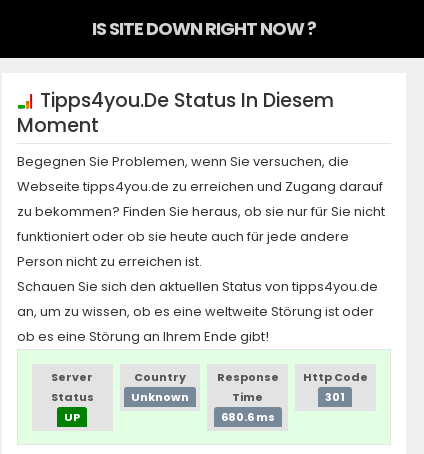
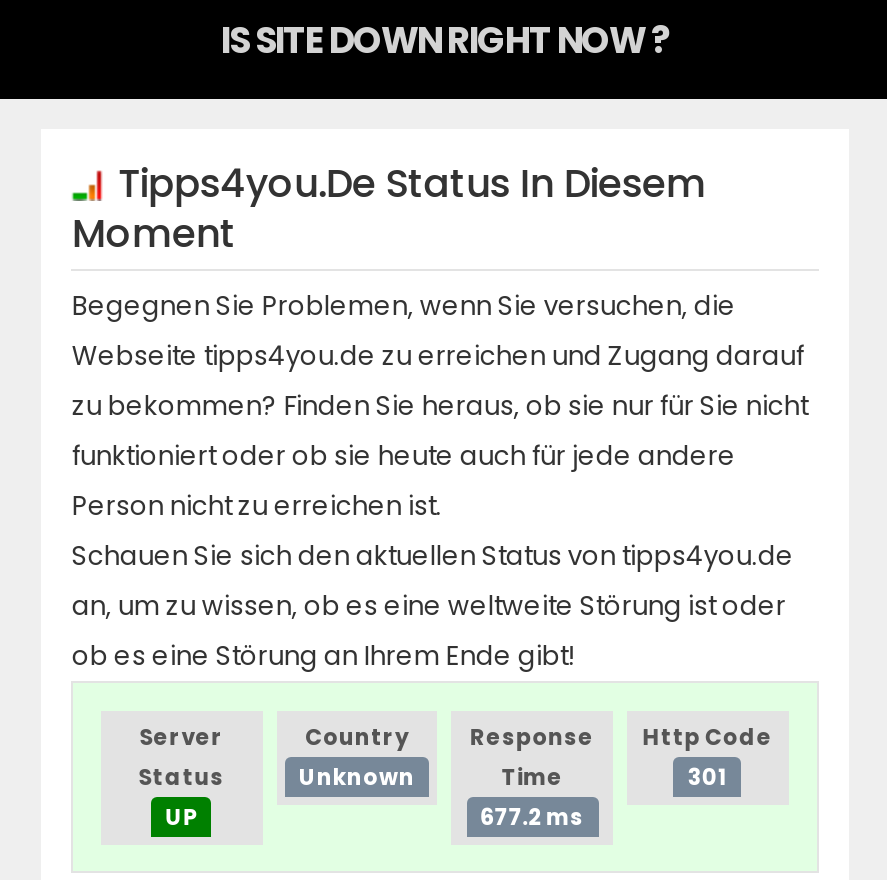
[221,409,275,425] 680.6 ms -> [480,801,584,833] 677.2 ms

